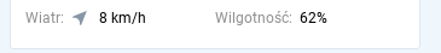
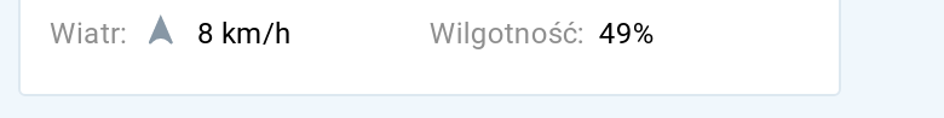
[215,10,327,26] Wilgotność: 62% -> [429,17,655,51] Wilgotność: 49%

